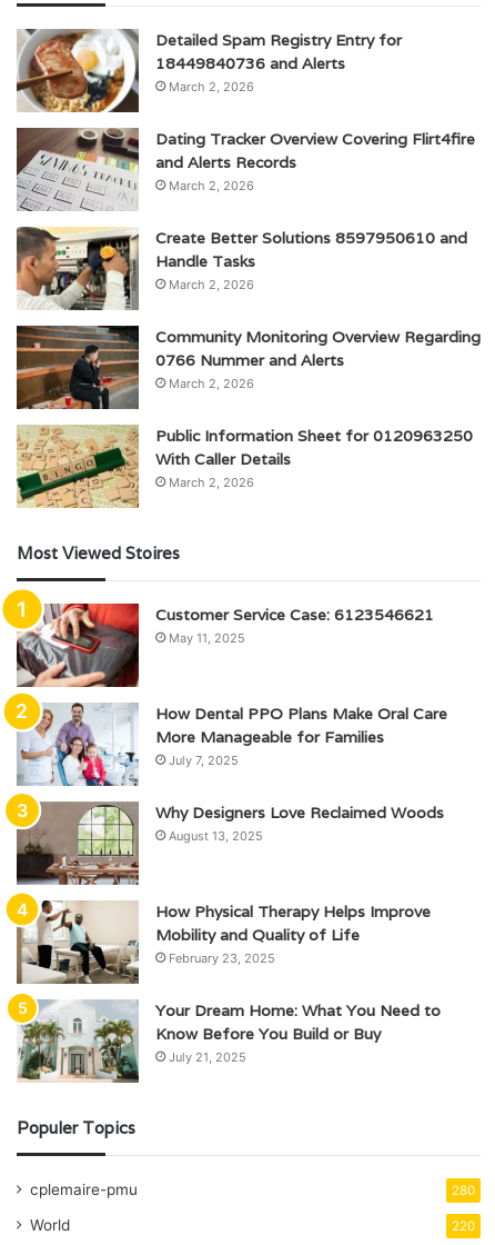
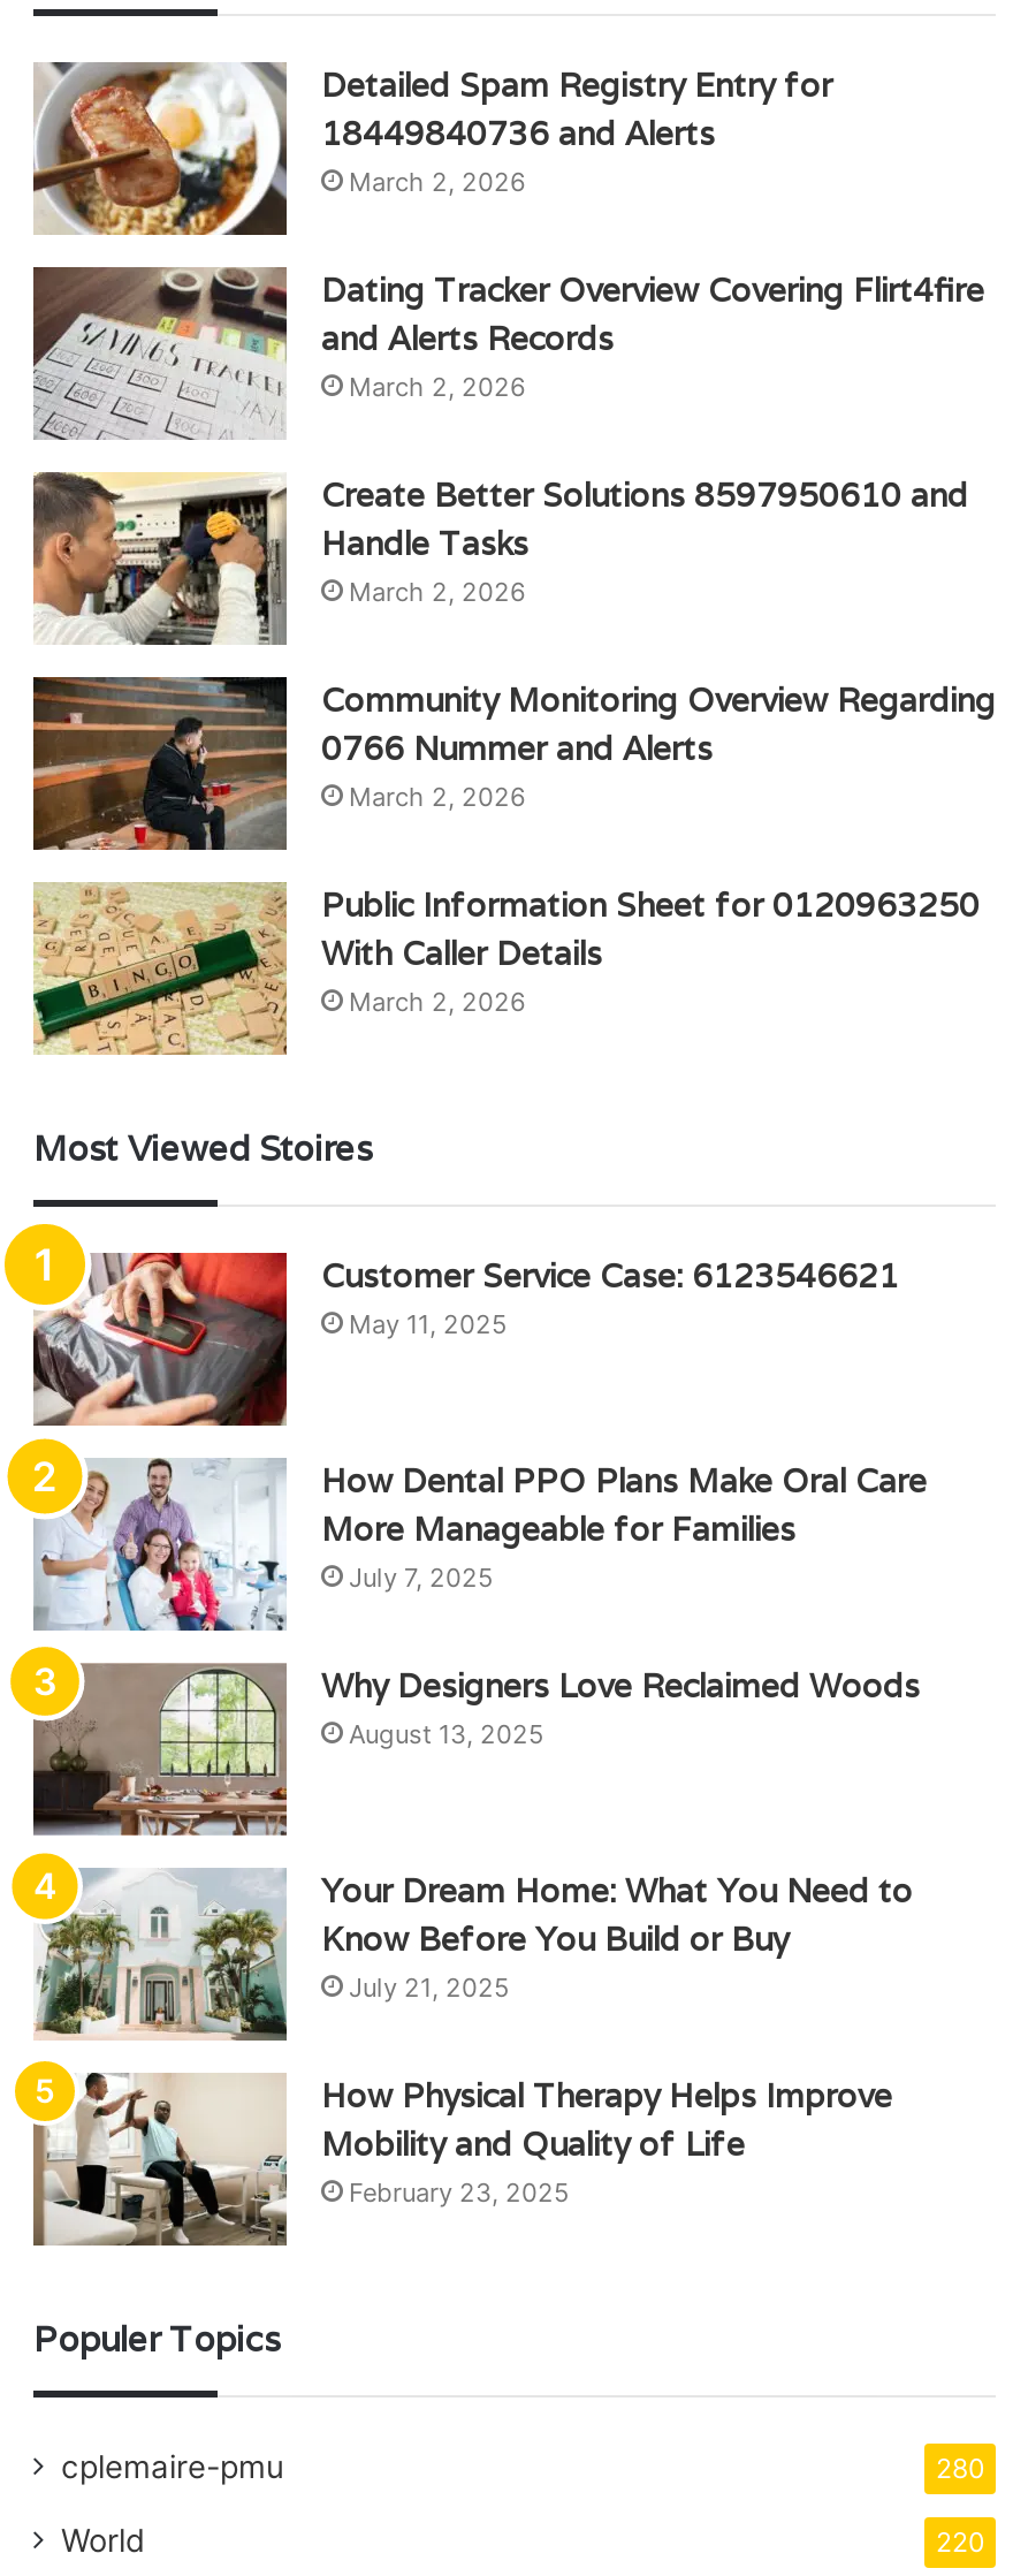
moved [10,896,431,985] -> [20,2064,892,2248]: [image] | How Physical Therapy Helps Improve | Mobility and Quality of Life | February 23, 2025
moved [17,999,441,1083] -> [33,1870,913,2038]: [image] | Your Dream Home: What You Need to | Know Before You Build or Buy | July 21, 2025

